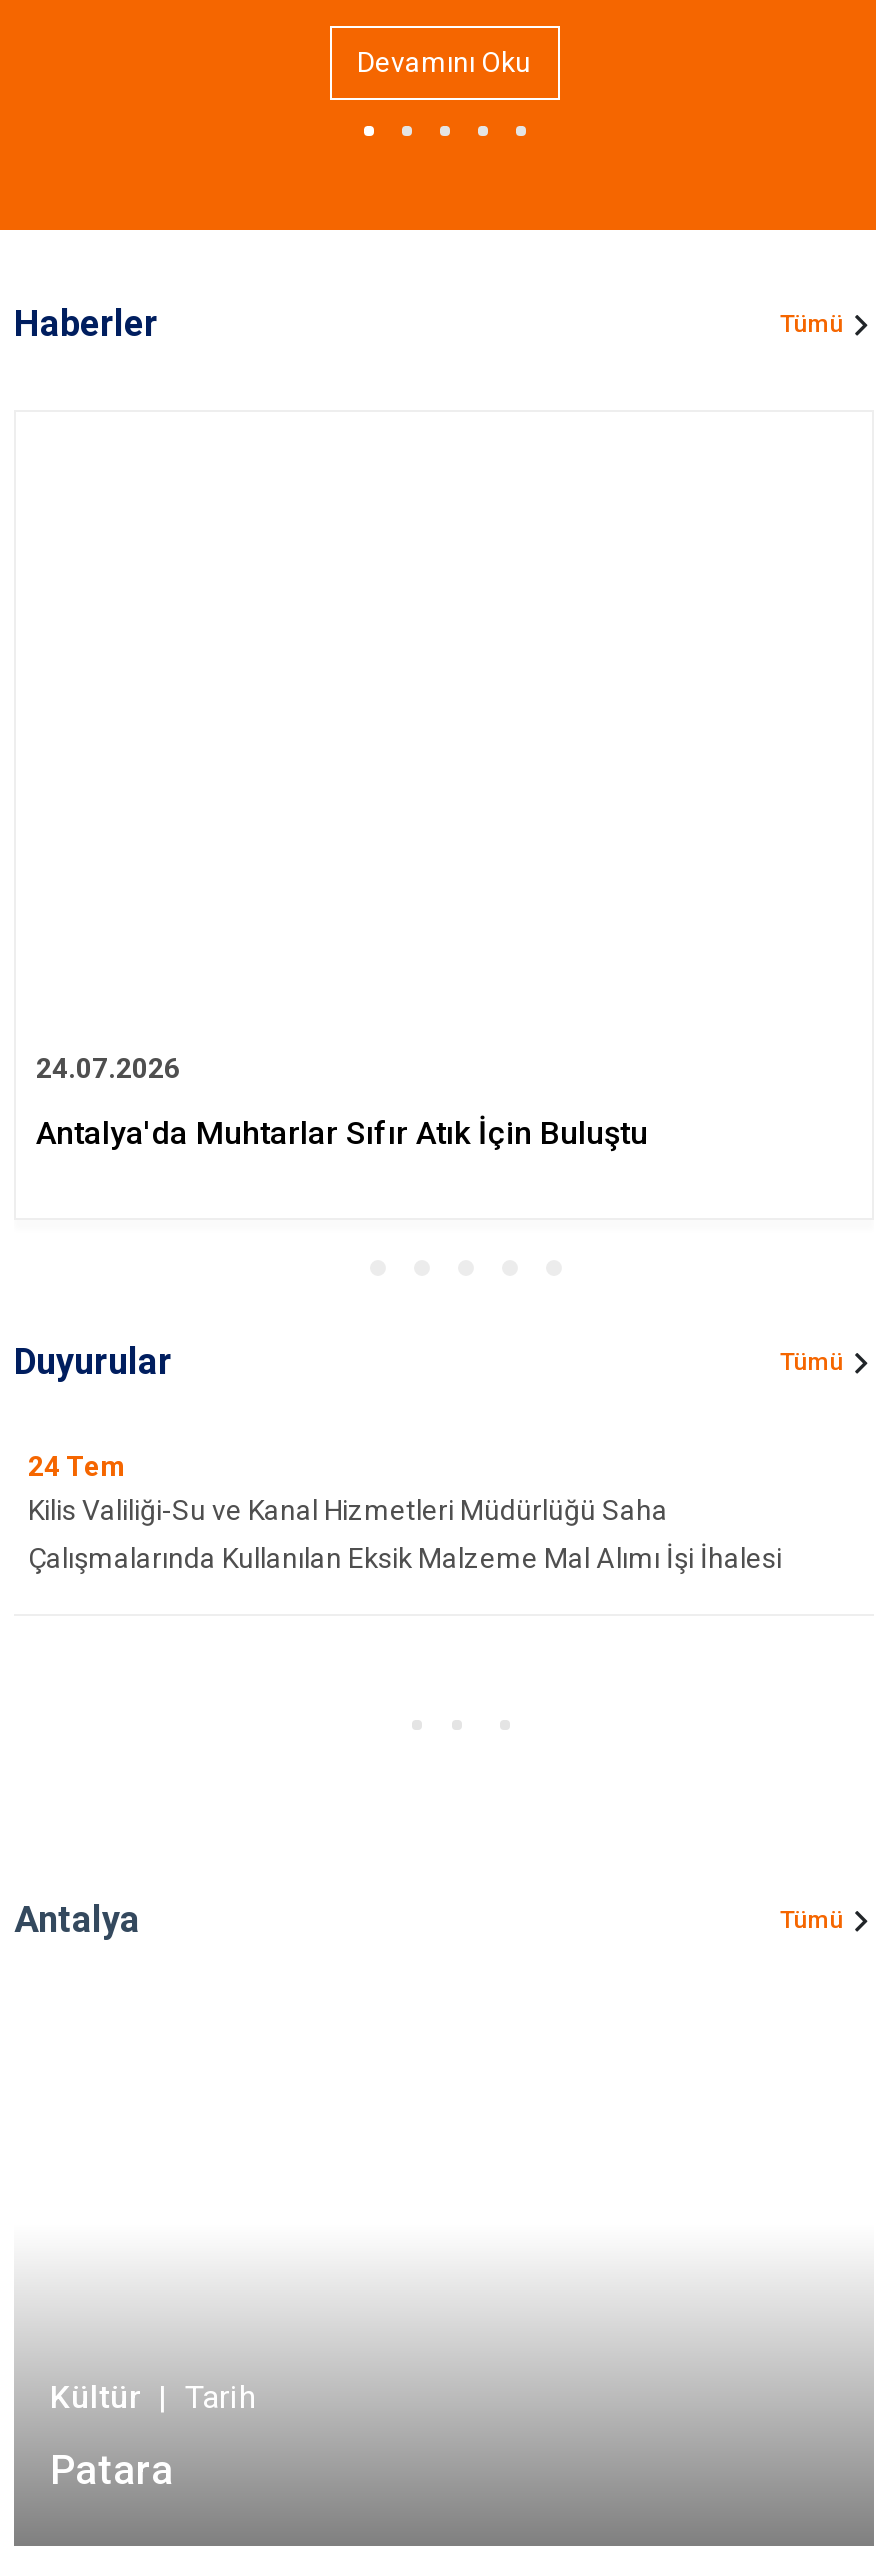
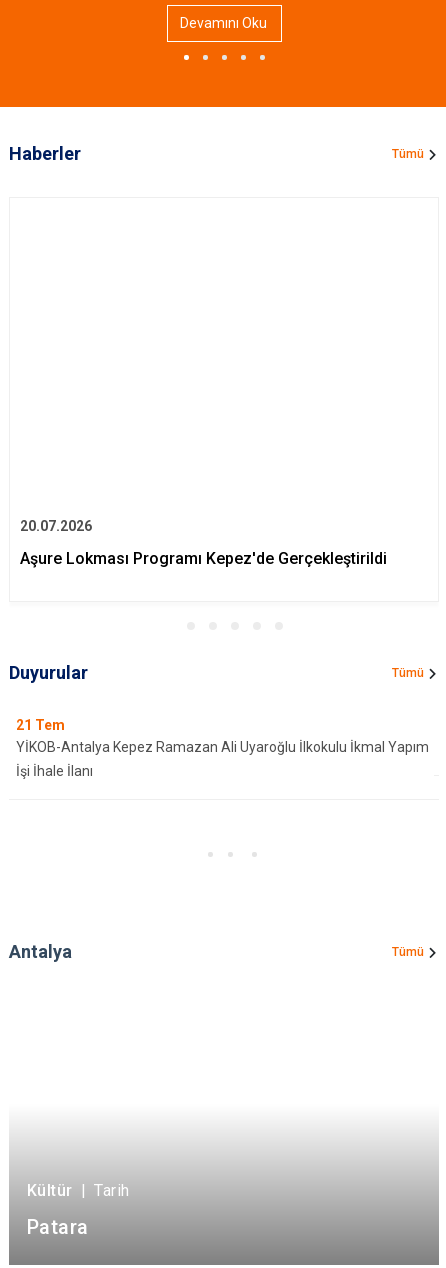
[36,1052,180,1084] 24.07.2026 -> [20,518,92,534] 20.07.2026
[36,1114,648,1152] Antalya'da Muhtarlar Sıfır Atık İçin Buluştu -> [20,549,387,568] Aşure Lokması Programı Kepez'de Gerçekleştirildi
[28,1450,668,1526] 24 Tem | Kilis Valiliği-Su ve Kanal Hizmetleri Müdürlüğü Saha -> [16,717,429,755] 21 Tem | YİKOB-Antalya Kepez Ramazan Ali Uyaroğlu İlkokulu İkmal Yapım
[28,1542,782,1574] Çalışmalarında Kullanılan Eksik Malzeme Mal Alımı İşi İhalesi -> [16,763,93,779] İşi İhale İlanı

